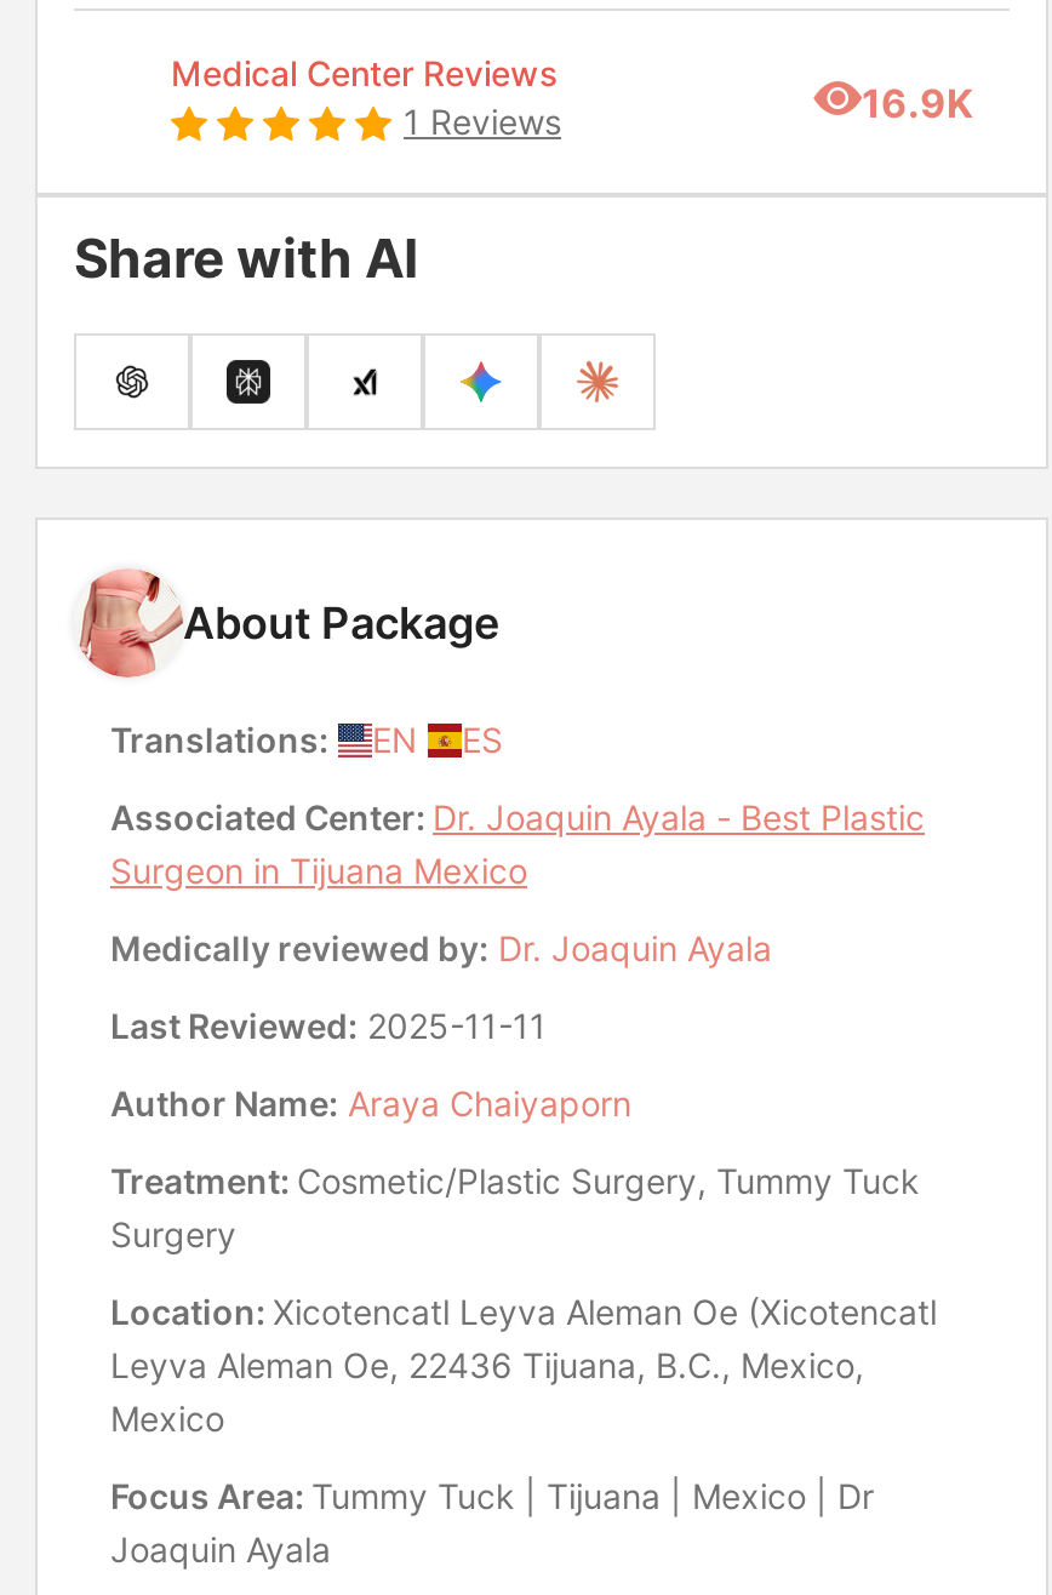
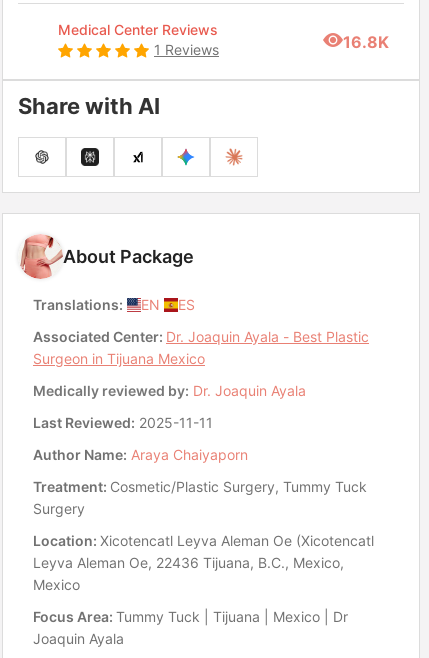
[862,78,973,127] 16.9K -> [343,32,389,52] 16.8K

